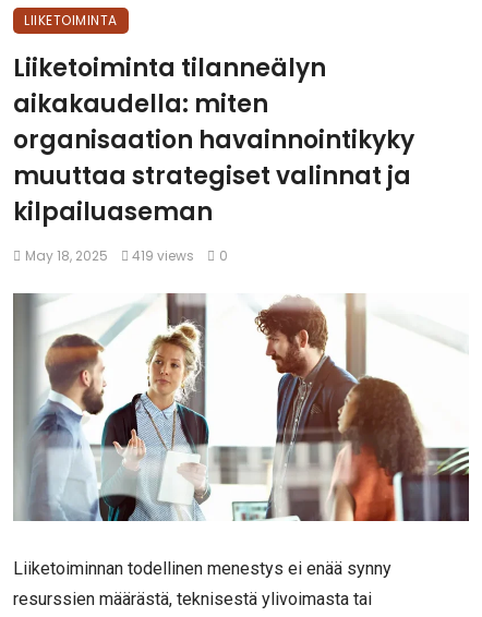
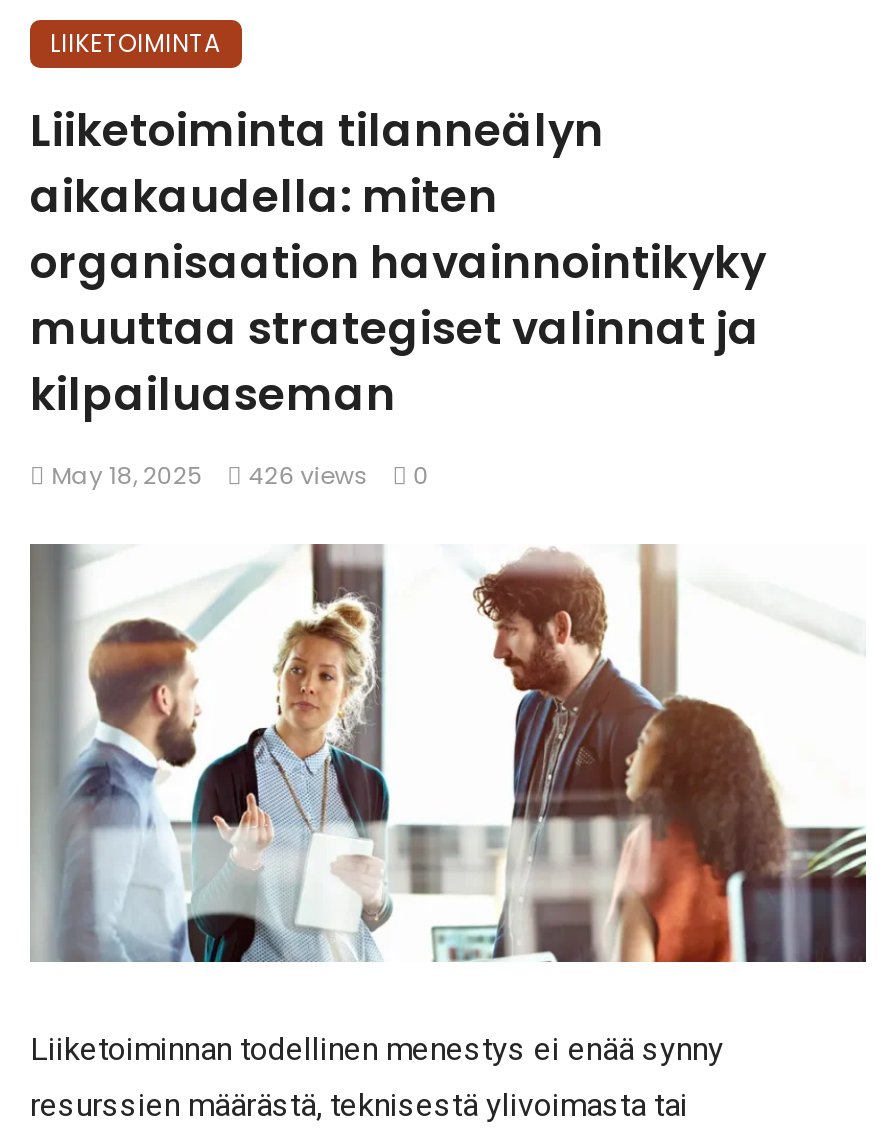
[25,246,228,265] May 18, 2025 419 views 0 -> [51,458,430,492] May 18, 2025 426 views 0

